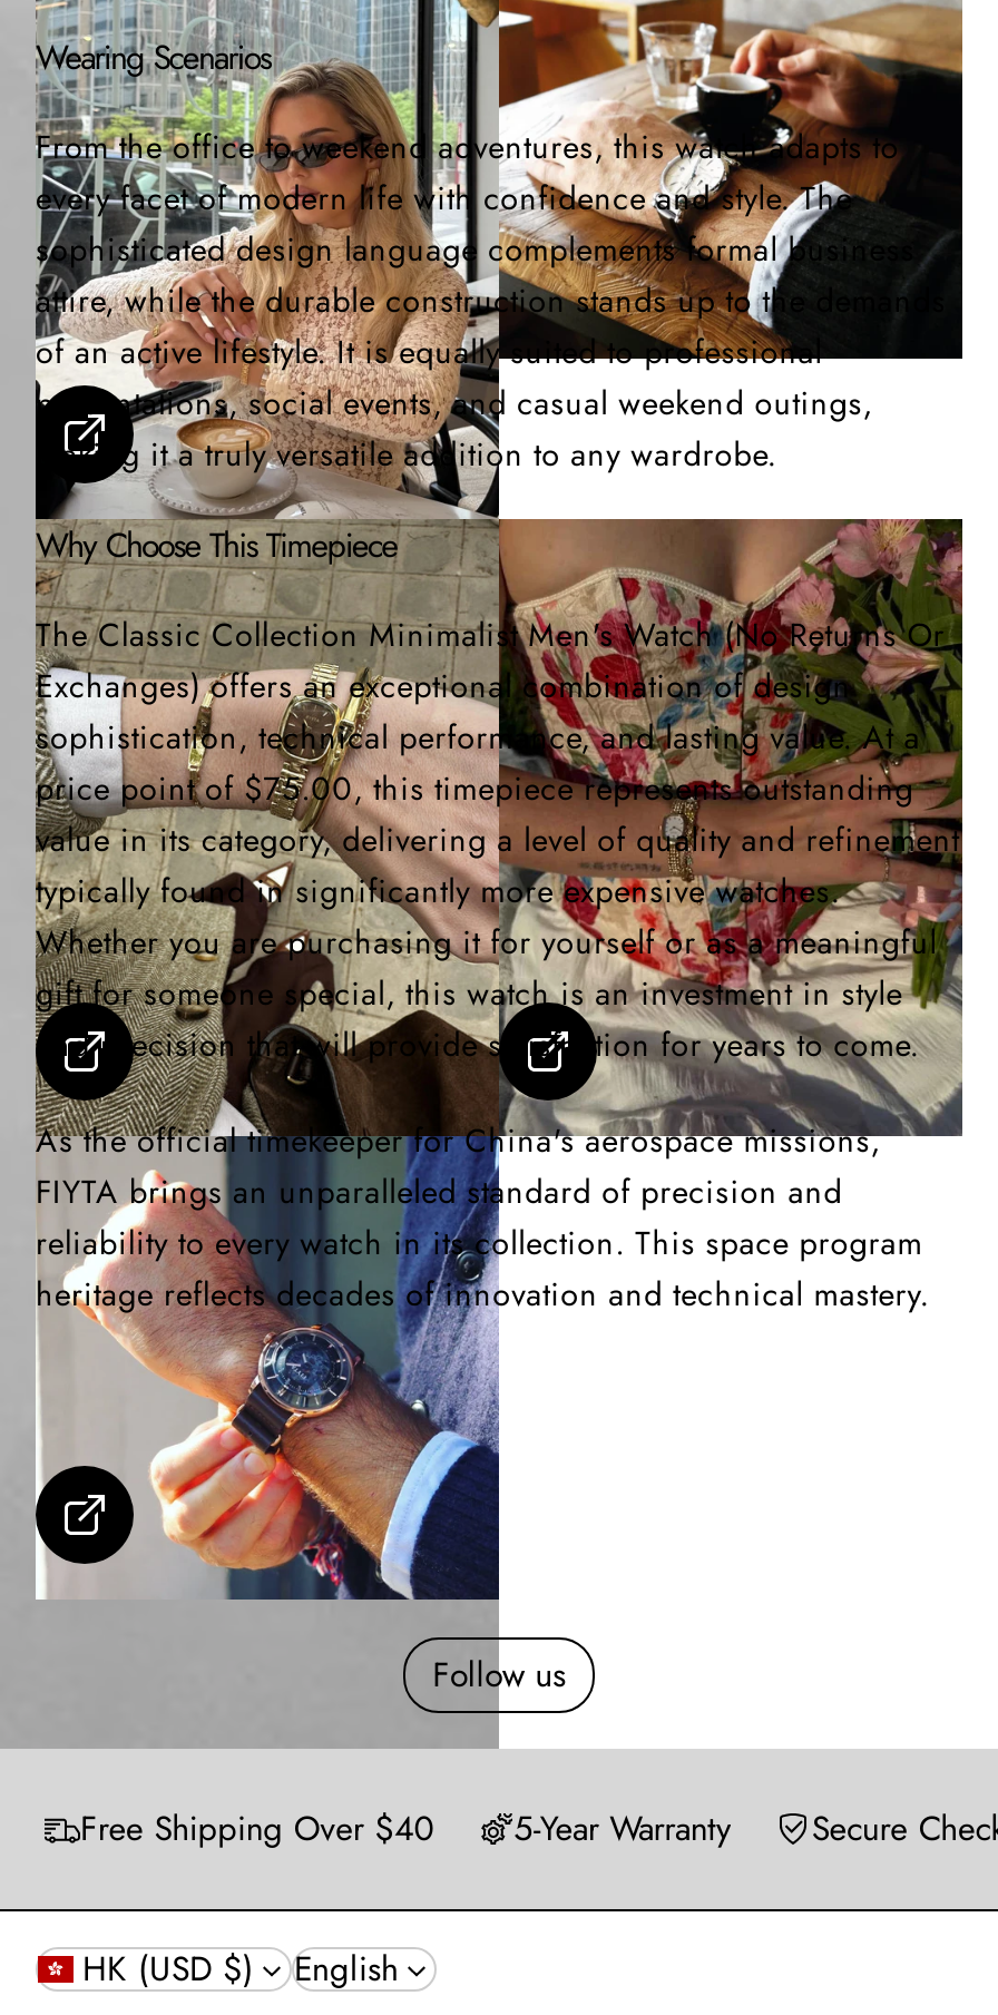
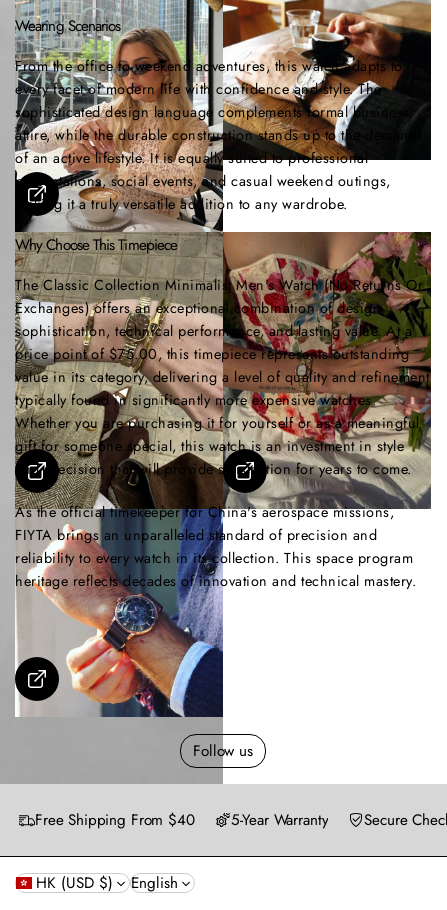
[80,1805,434,1854] Free Shipping Over $40 -> [35,809,195,831] Free Shipping From $40

